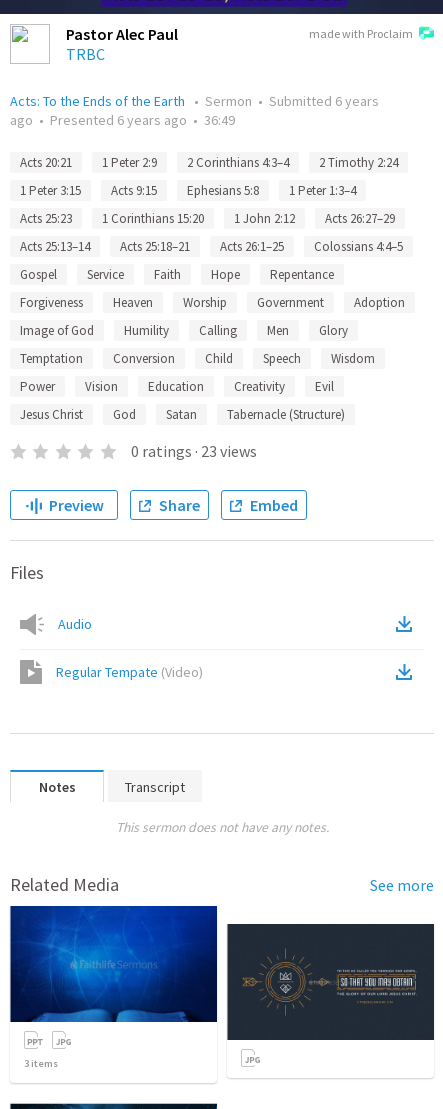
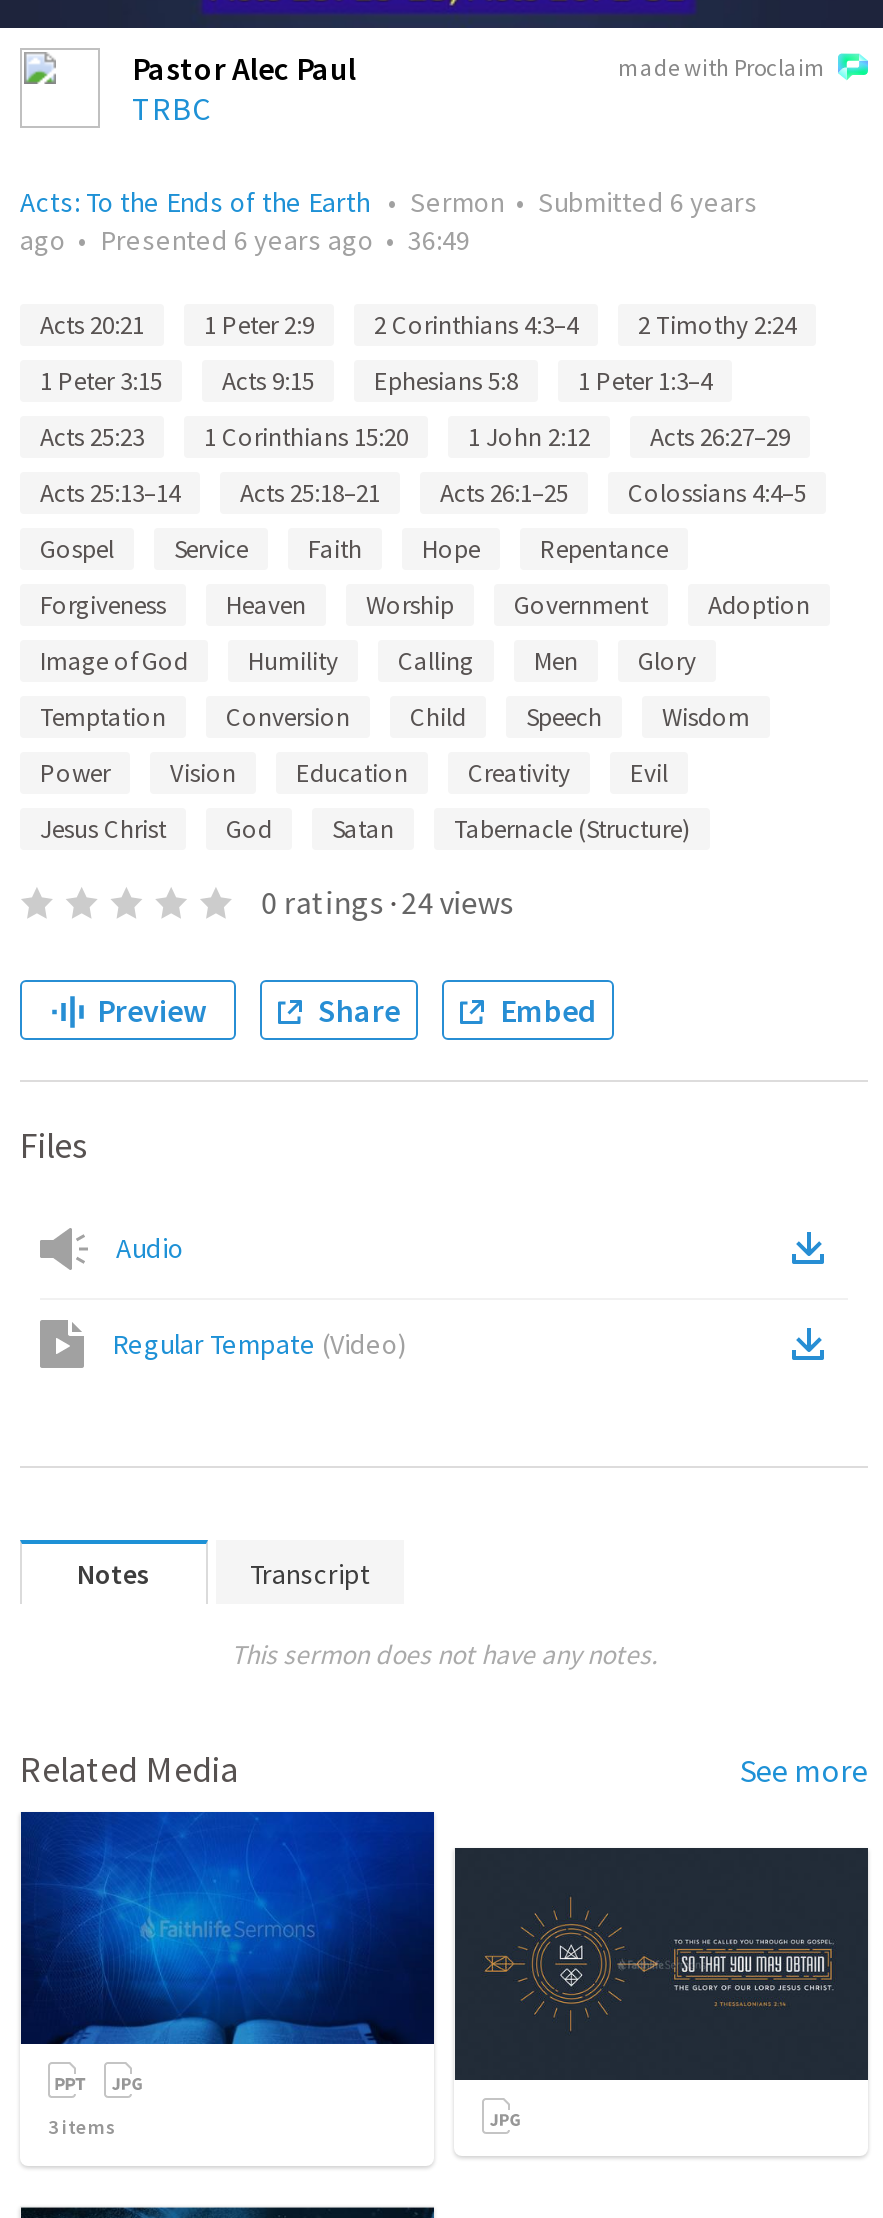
[131,441,257,461] 0 ratings · 23 views -> [261,882,513,922] 0 ratings · 24 views

